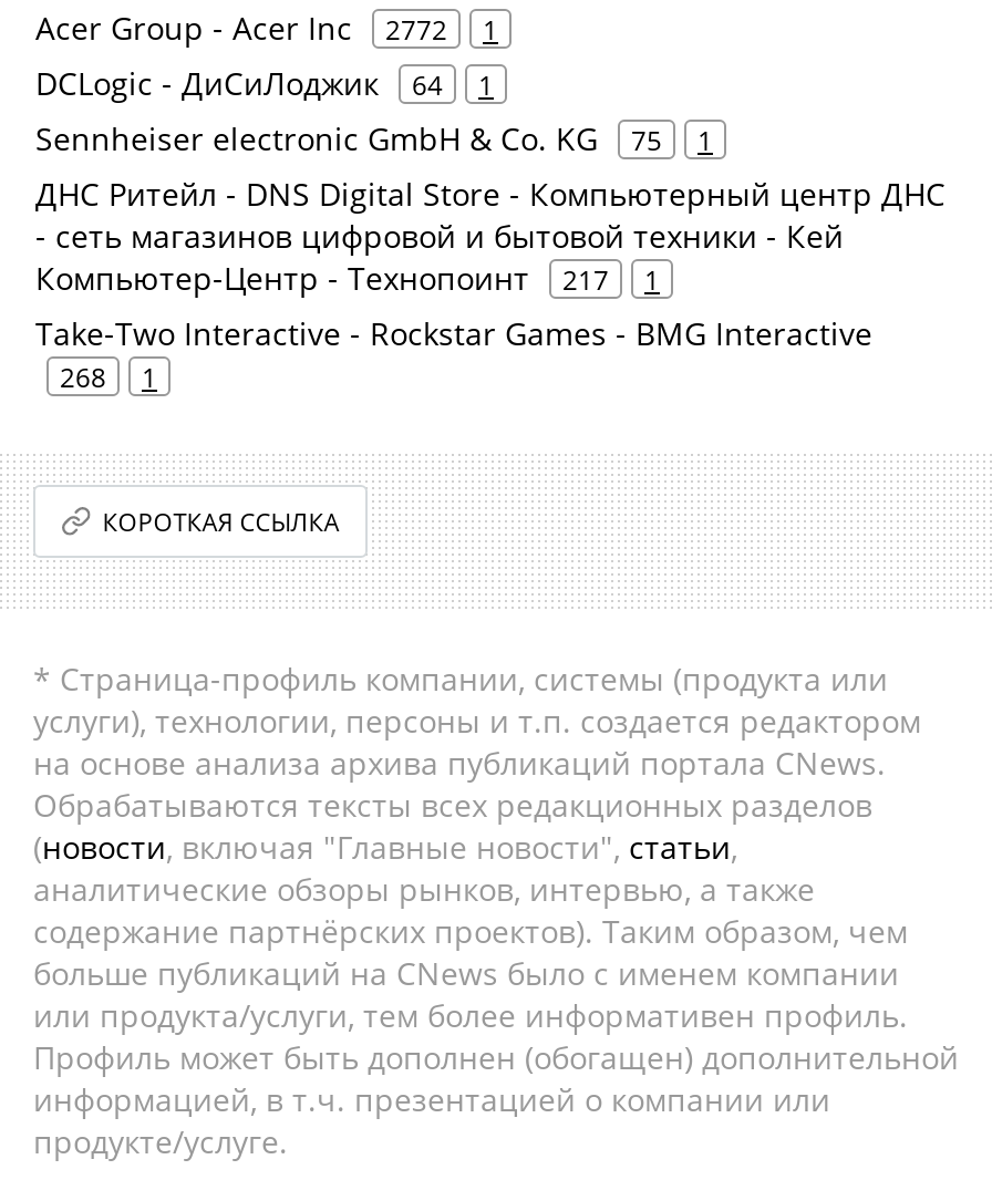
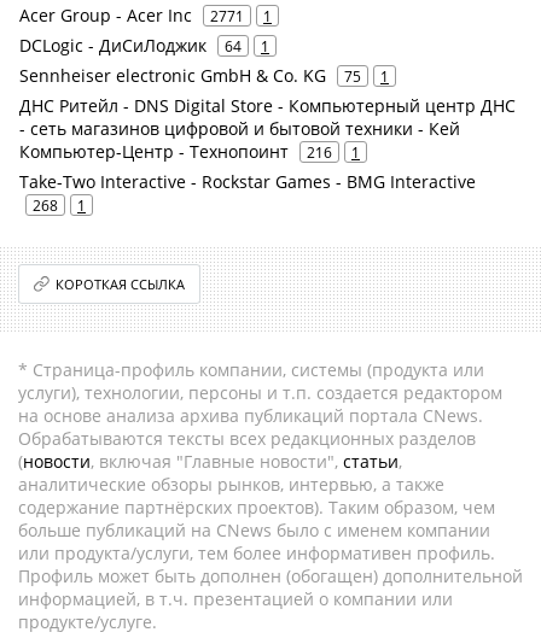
[35,7,498,49] Acer Group - Acer Inc 2772 1 -> [19,4,272,27] Acer Group - Acer Inc 2771 1
[35,257,660,299] Компьютер-Центр - Технопоинт 217 1 -> [19,140,360,163] Компьютер-Центр - Технопоинт 216 1

